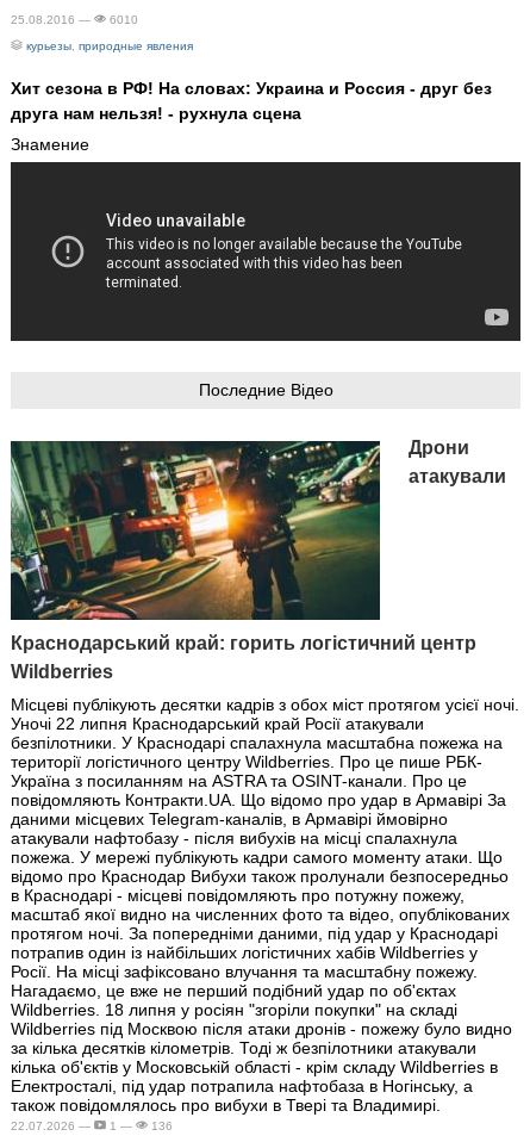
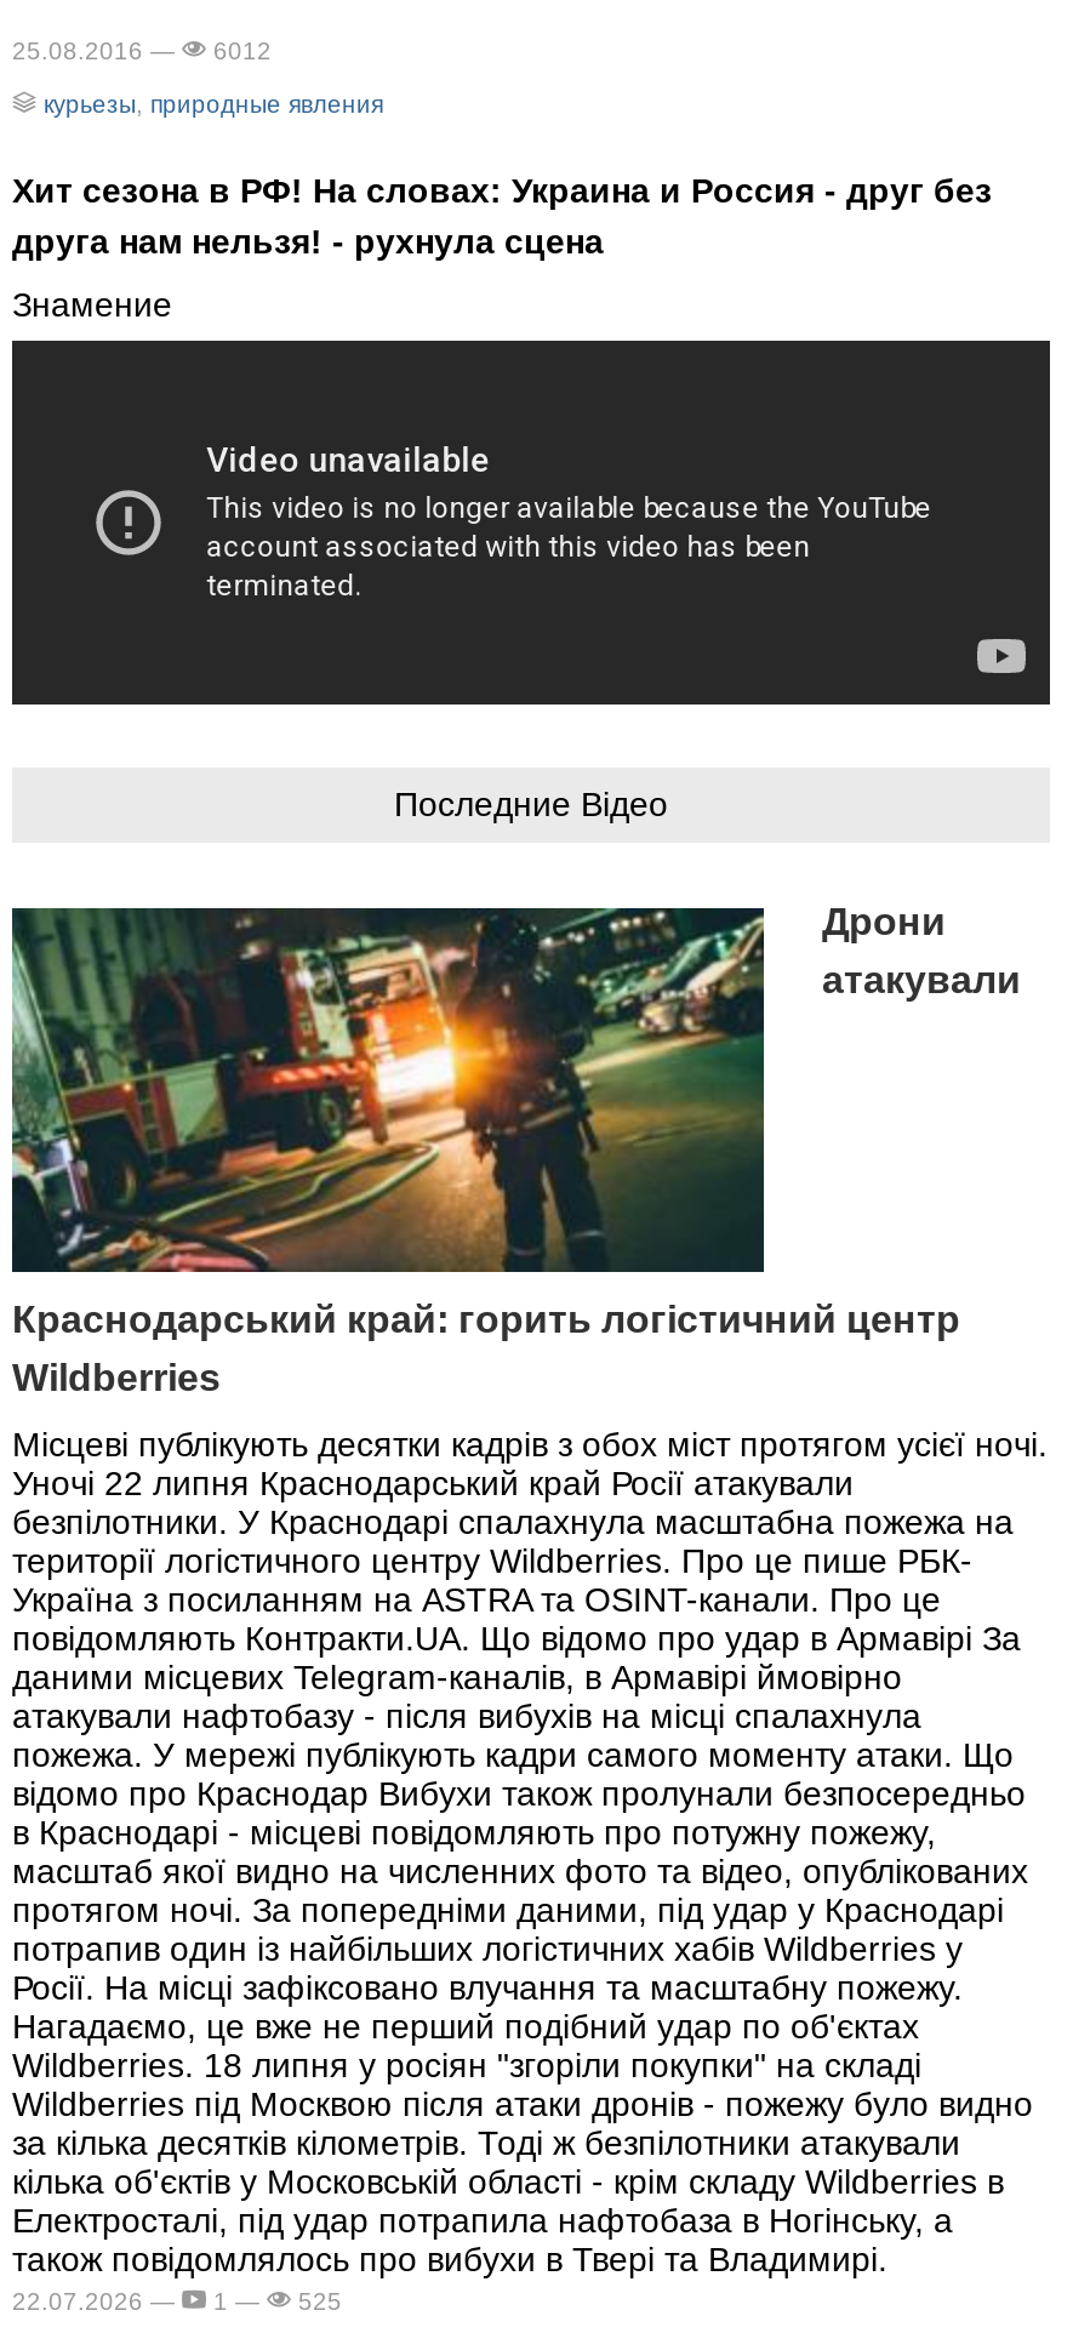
[11,13,138,26] 25.08.2016 — 6010 -> [12,38,272,64] 25.08.2016 — 6012
[11,1120,173,1133] 22.07.2026 — 1 — 136 -> [12,2289,342,2316] 22.07.2026 — 1 — 525

